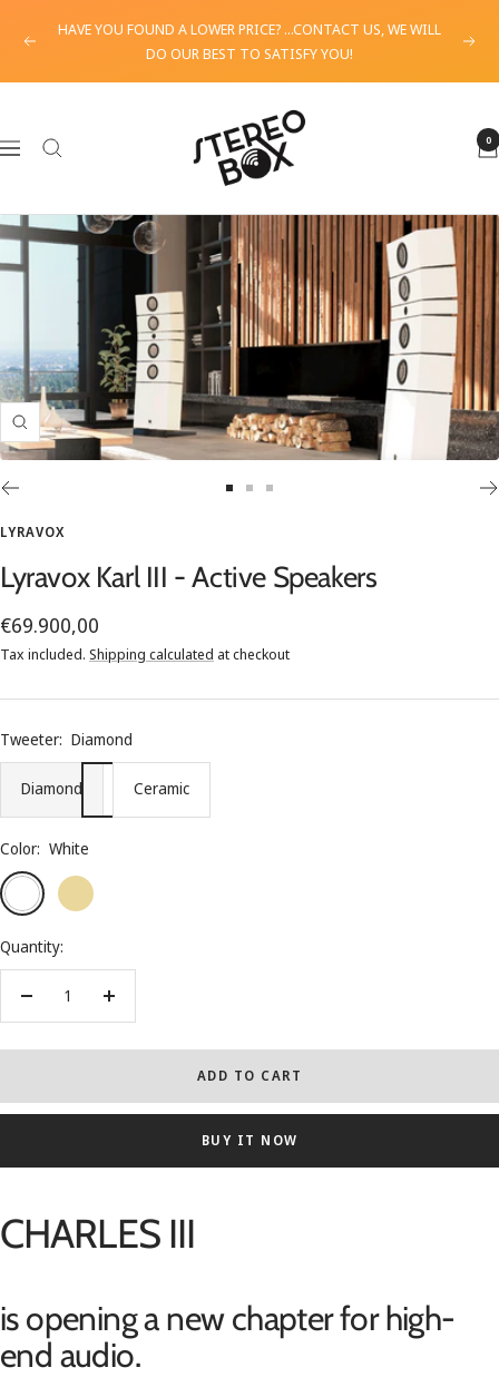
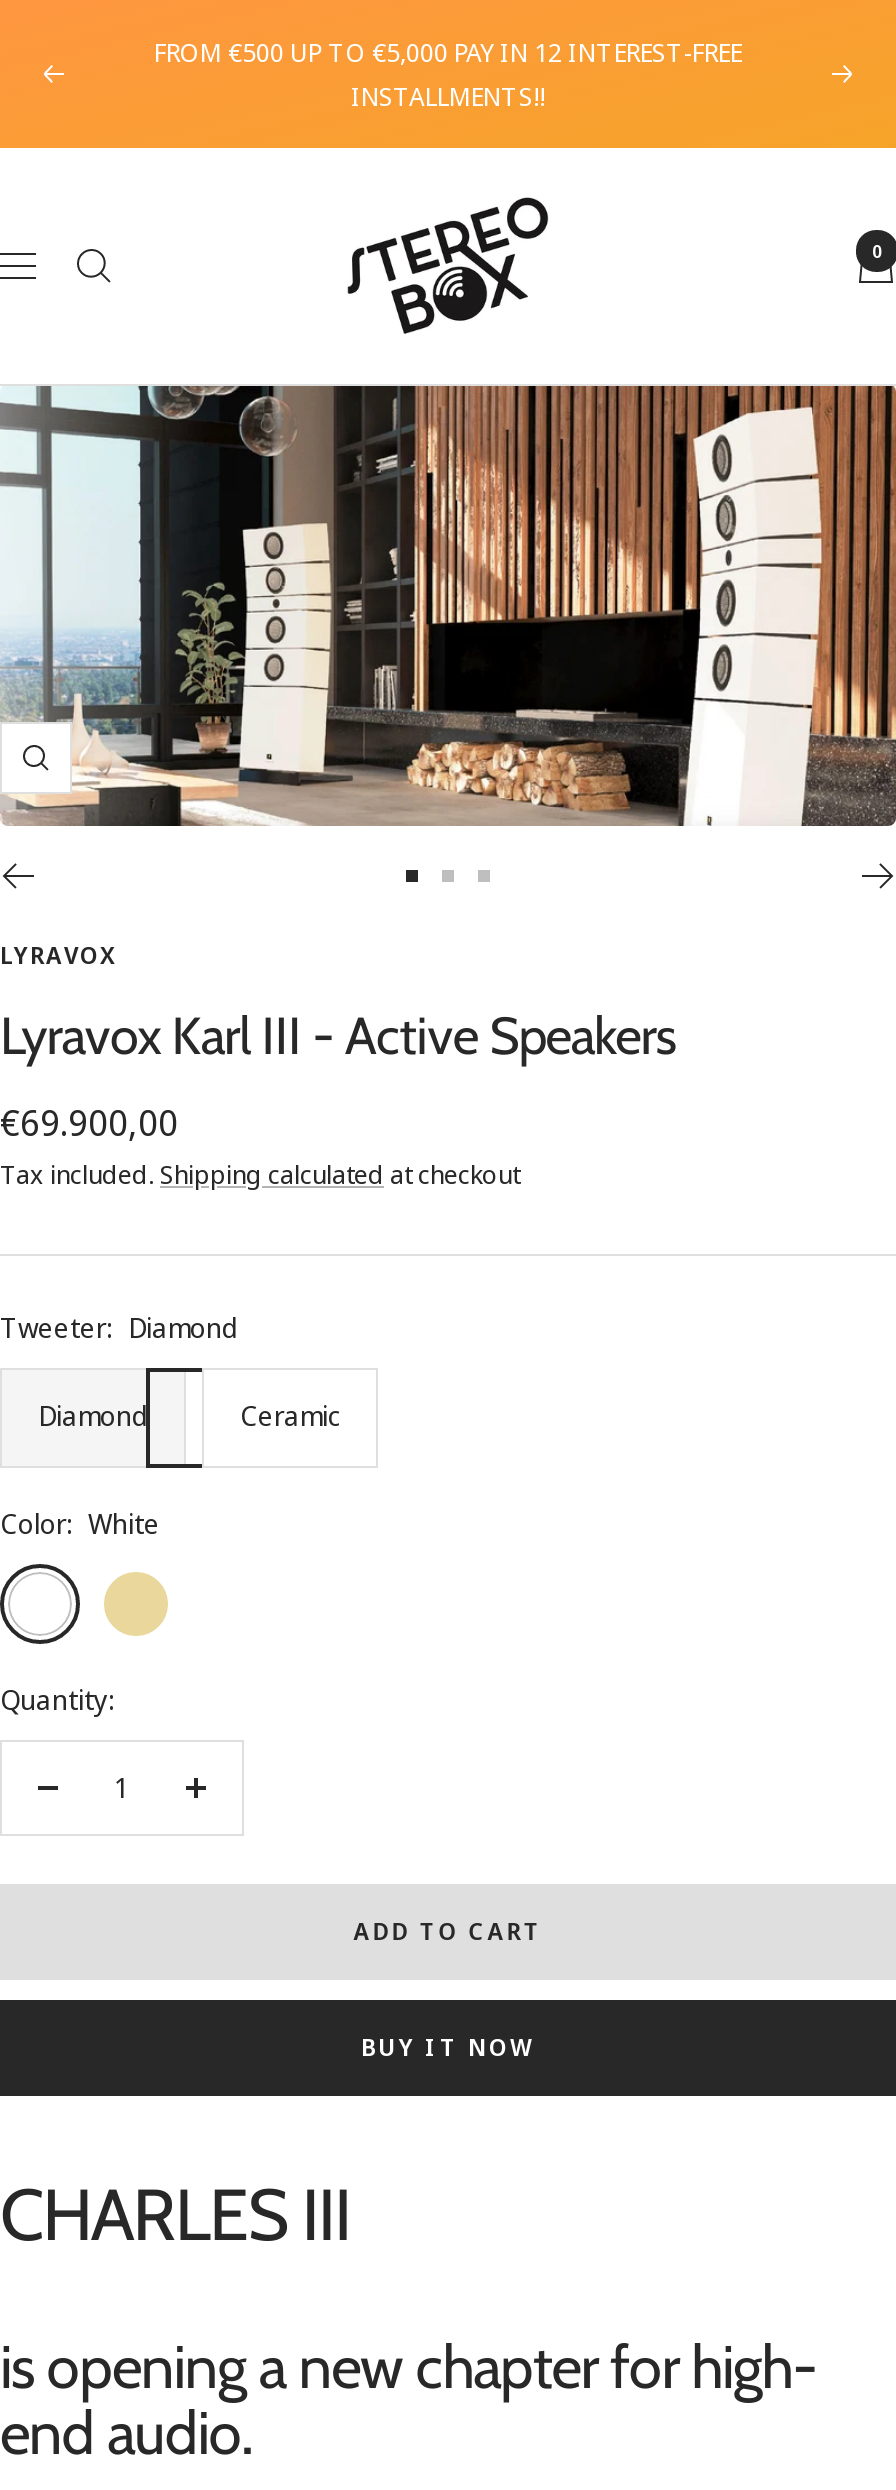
[58,19,441,64] HAVE YOU FOUND A LOWER PRICE? ...CONTACT US, WE WILL | DO OUR BEST TO SATISFY YOU! -> [154,34,742,114] FROM €500 UP TO €5,000 PAY IN 12 INTEREST-FREE | INSTALLMENTS!!

